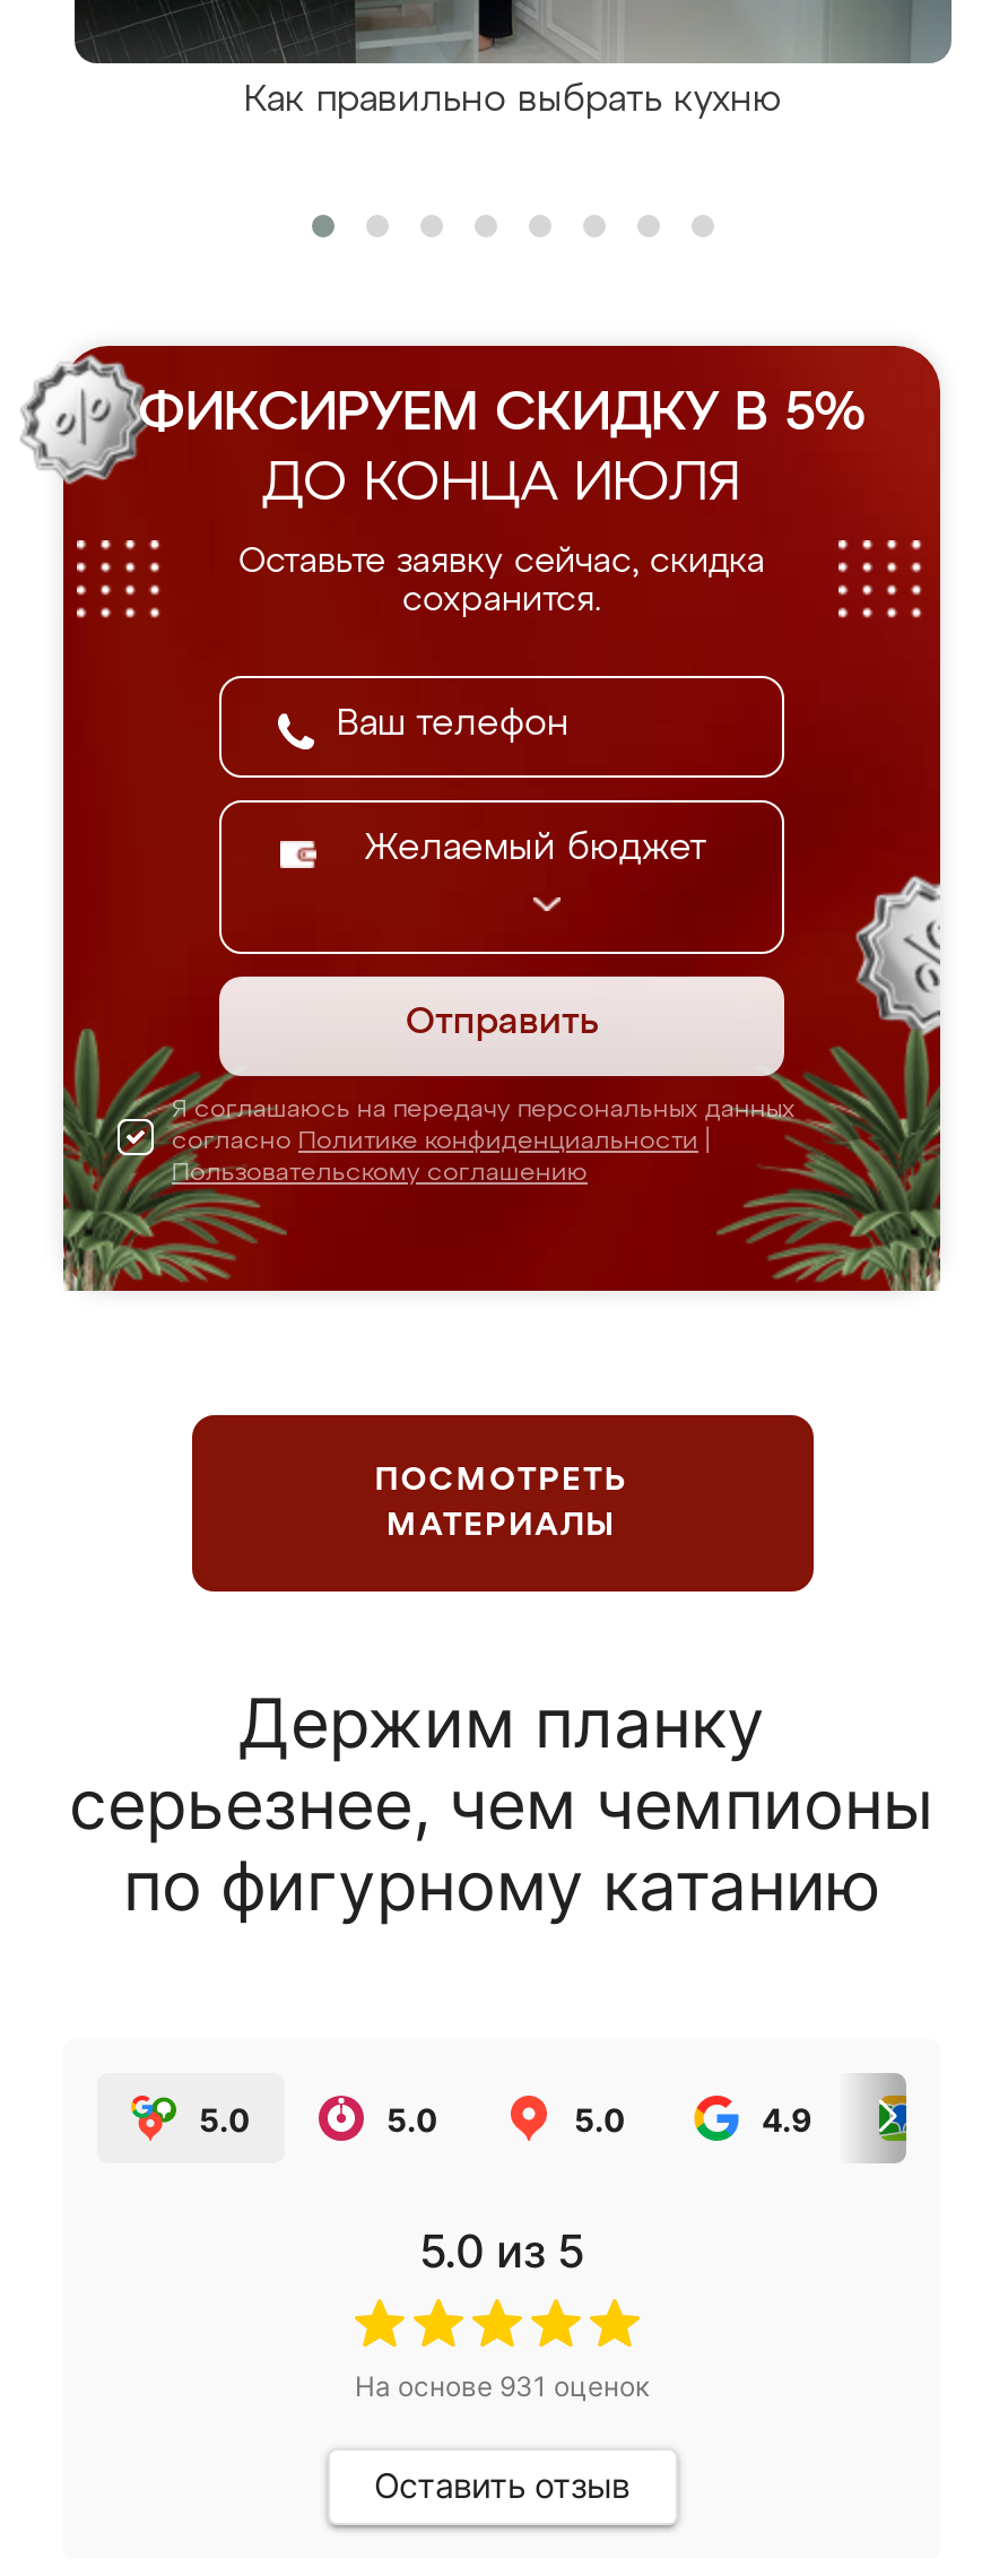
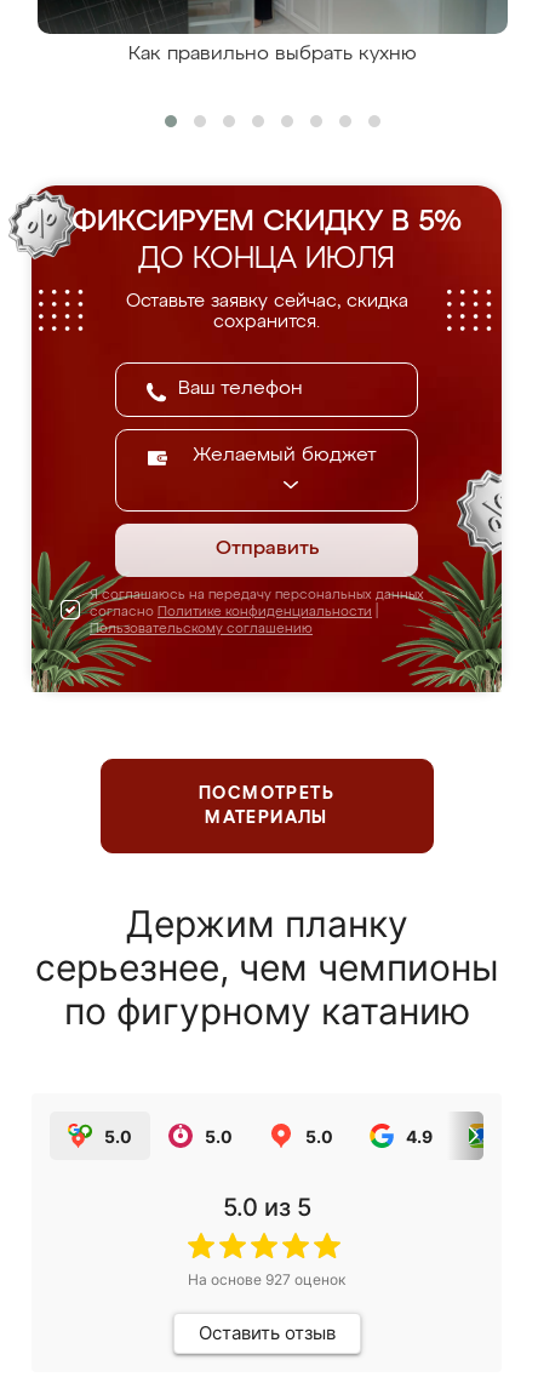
[355,2369,649,2403] На основе 931 оценок -> [188,1270,345,1289] На основе 927 оценок

